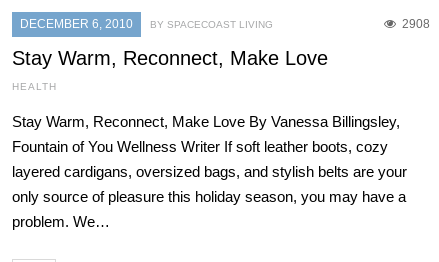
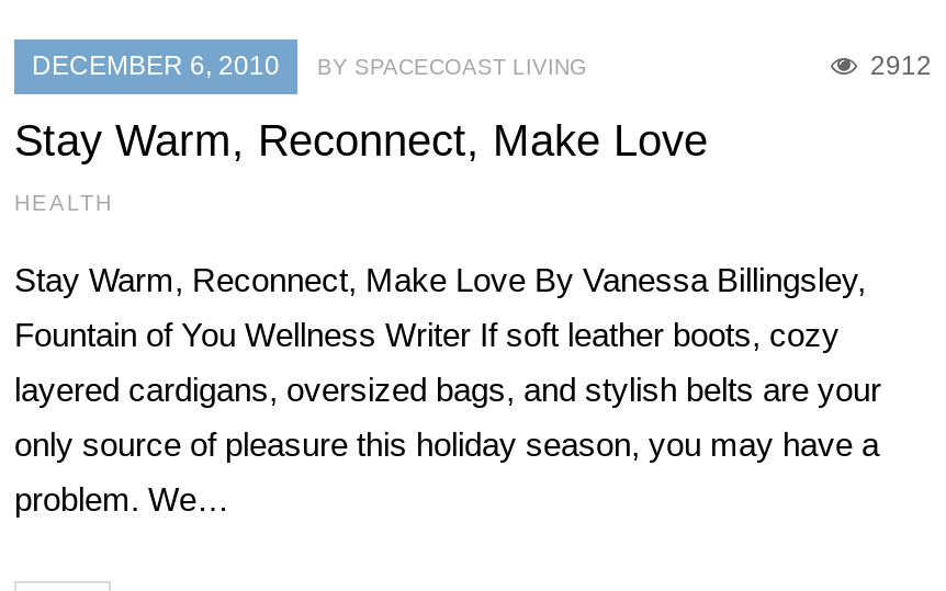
[399,17,430,31] 2908 -> [864,52,932,82] 2912

